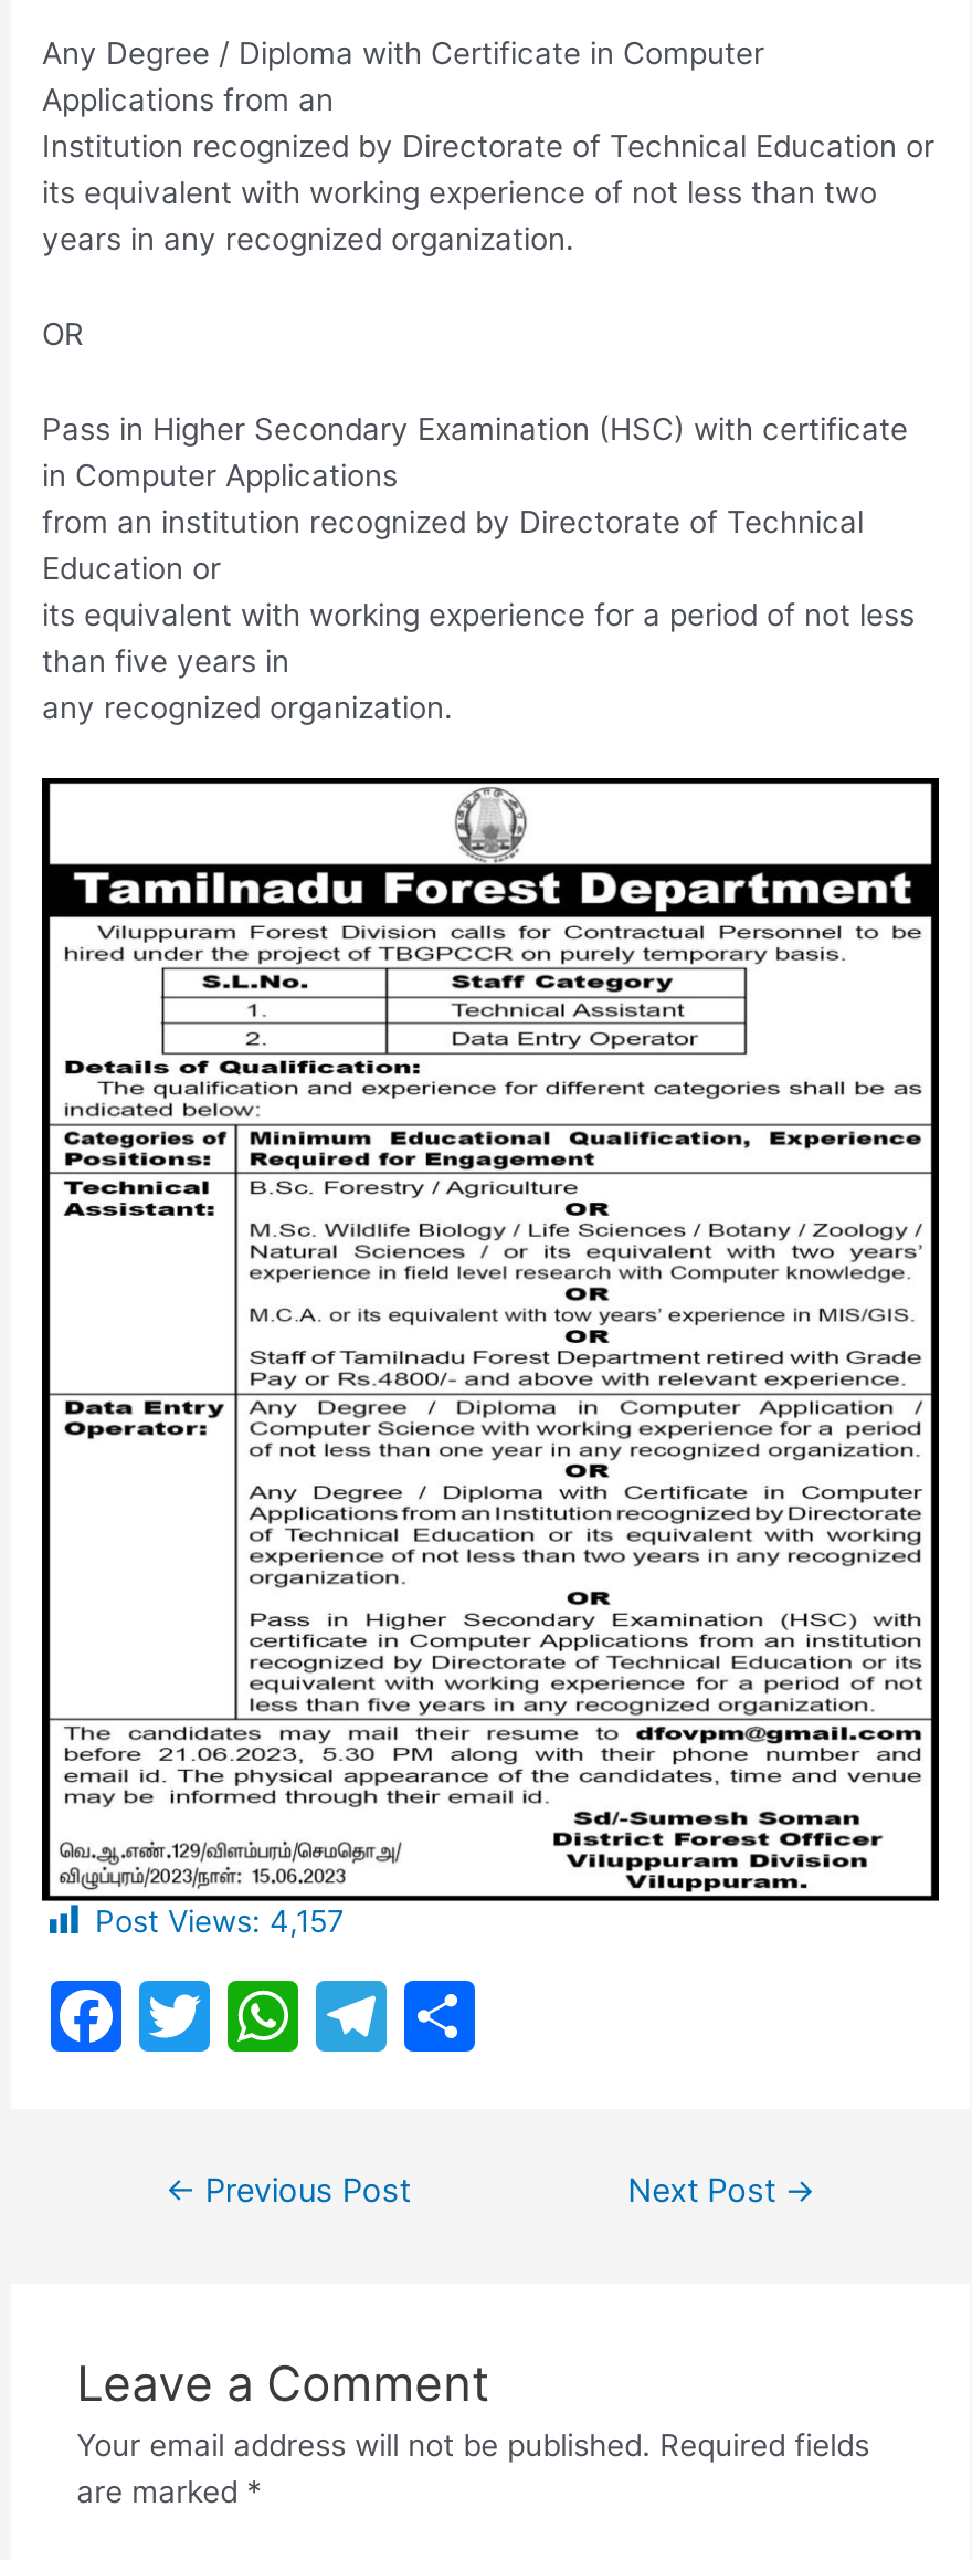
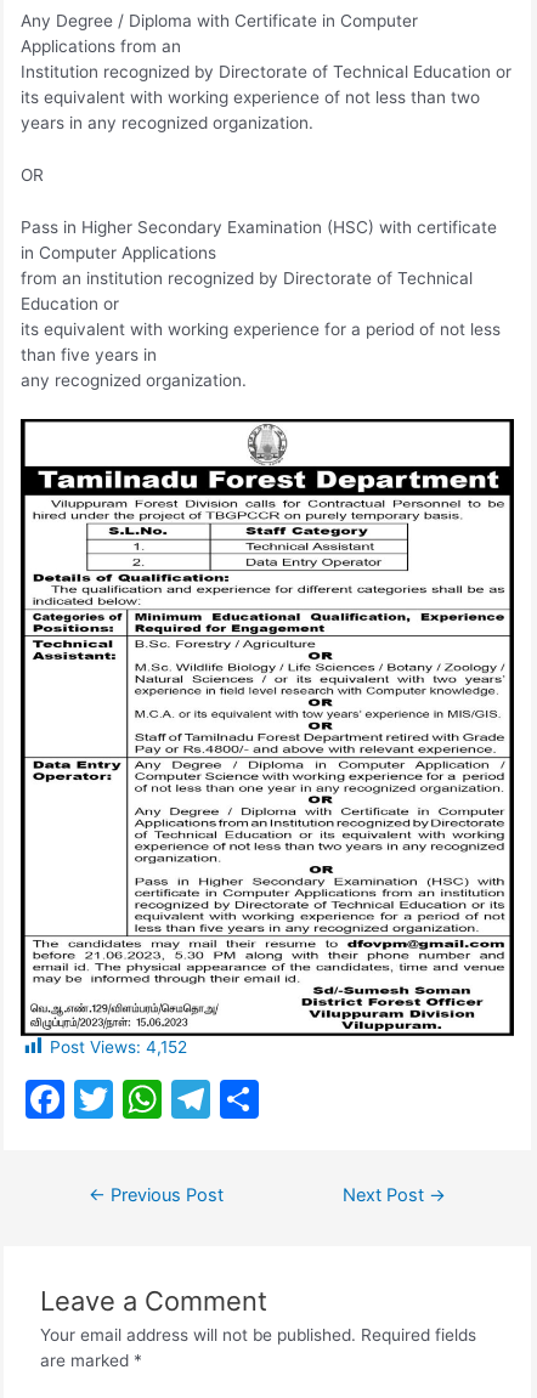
[95,1903,345,1939] Post Views: 4,157 -> [50,1037,187,1056] Post Views: 4,152

